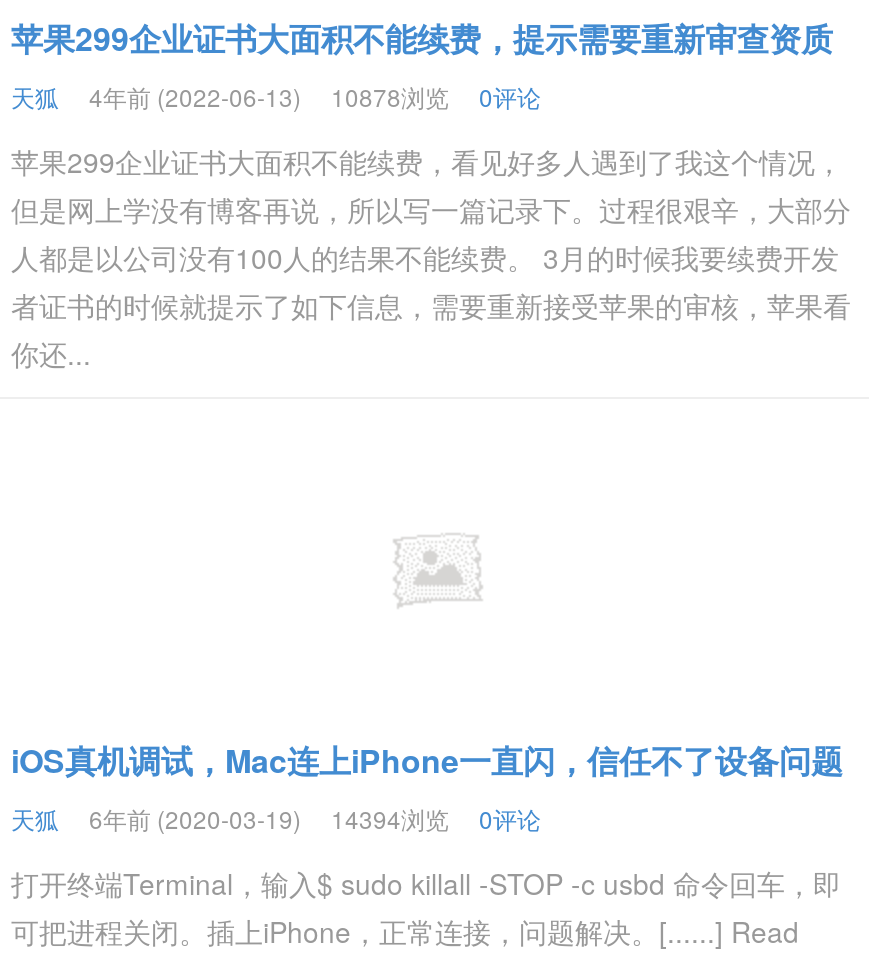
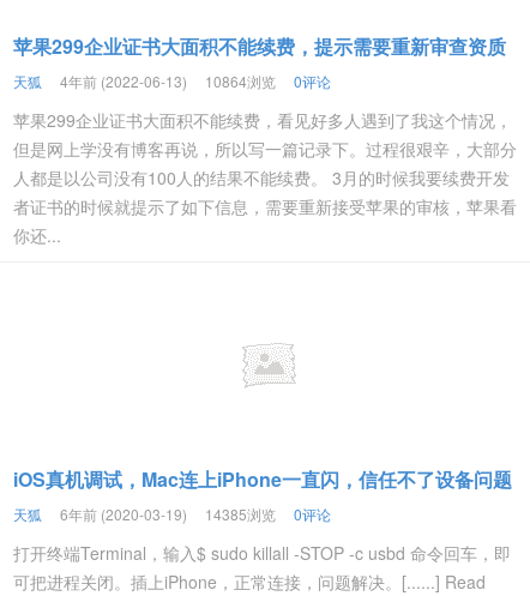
[11,79,541,113] 天狐 4年前 (2022-06-13) 10878浏览 0评论 -> [13,71,331,91] 天狐 4年前 (2022-06-13) 10864浏览 0评论
[11,801,541,835] 天狐 6年前 (2020-03-19) 14394浏览 0评论 -> [13,504,331,524] 天狐 6年前 (2020-03-19) 14385浏览 0评论

